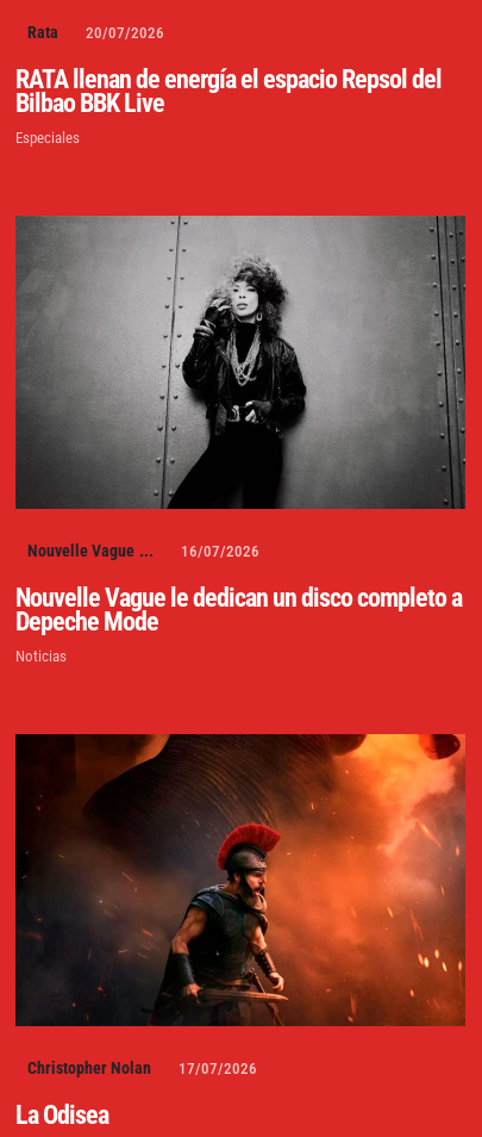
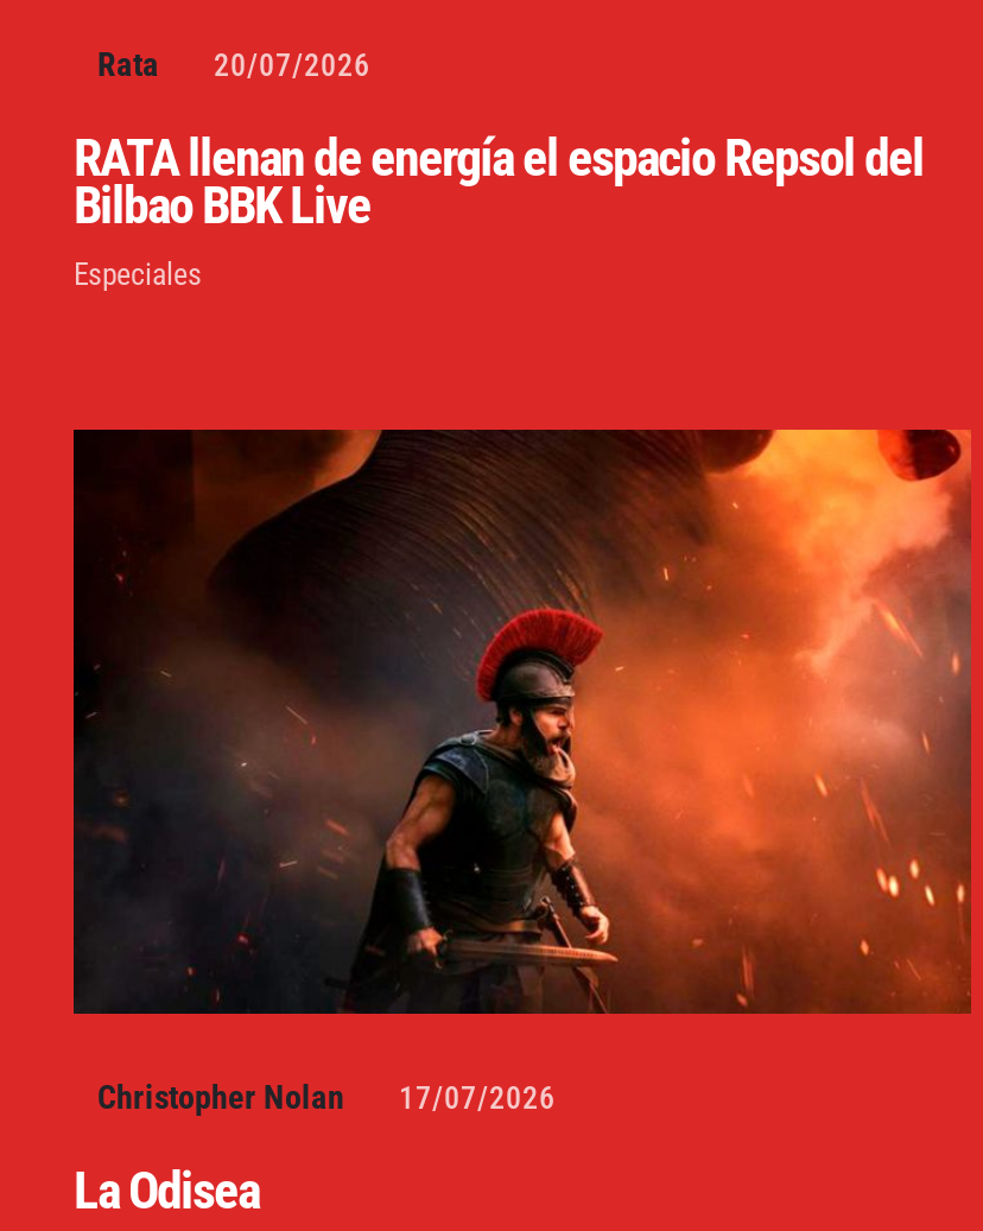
[15,215,467,665] [image] | Nouvelle Vague ... | 16/07/2026 | Nouvelle Vague le dedican un disco completo a | Depeche Mode | Noticias -> none

